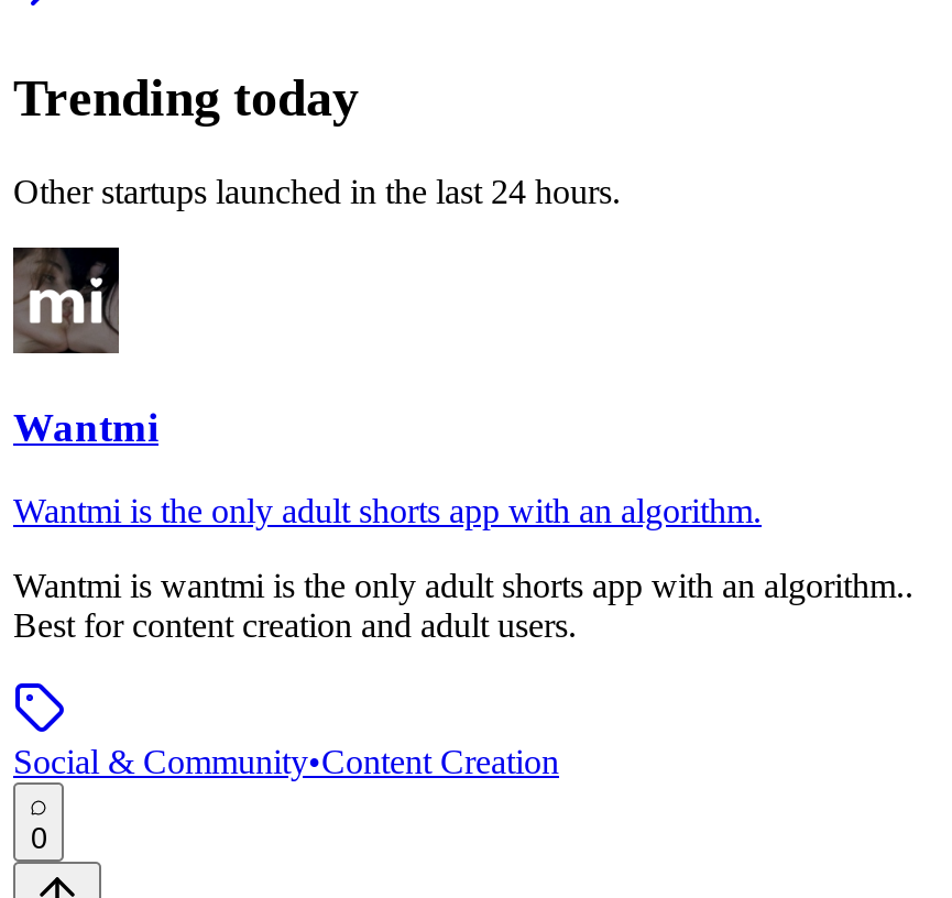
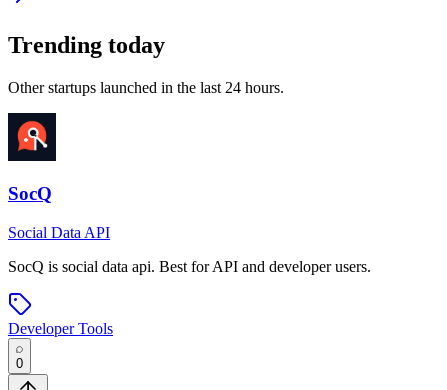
[11,244,158,450] [image] | Wantmi -> [7,112,57,204] [image] | SocQ
[13,493,762,531] Wantmi is the only adult shorts app with an algorithm. -> [8,224,110,241] Social Data API
[13,568,913,645] Wantmi is wantmi is the only adult shorts app with an algorithm.. | Best for content creation and adult users. -> [8,258,371,275] SocQ is social data api. Best for API and developer users.
[13,744,559,782] Social & Community•Content Creation -> [8,320,113,337] Developer Tools

